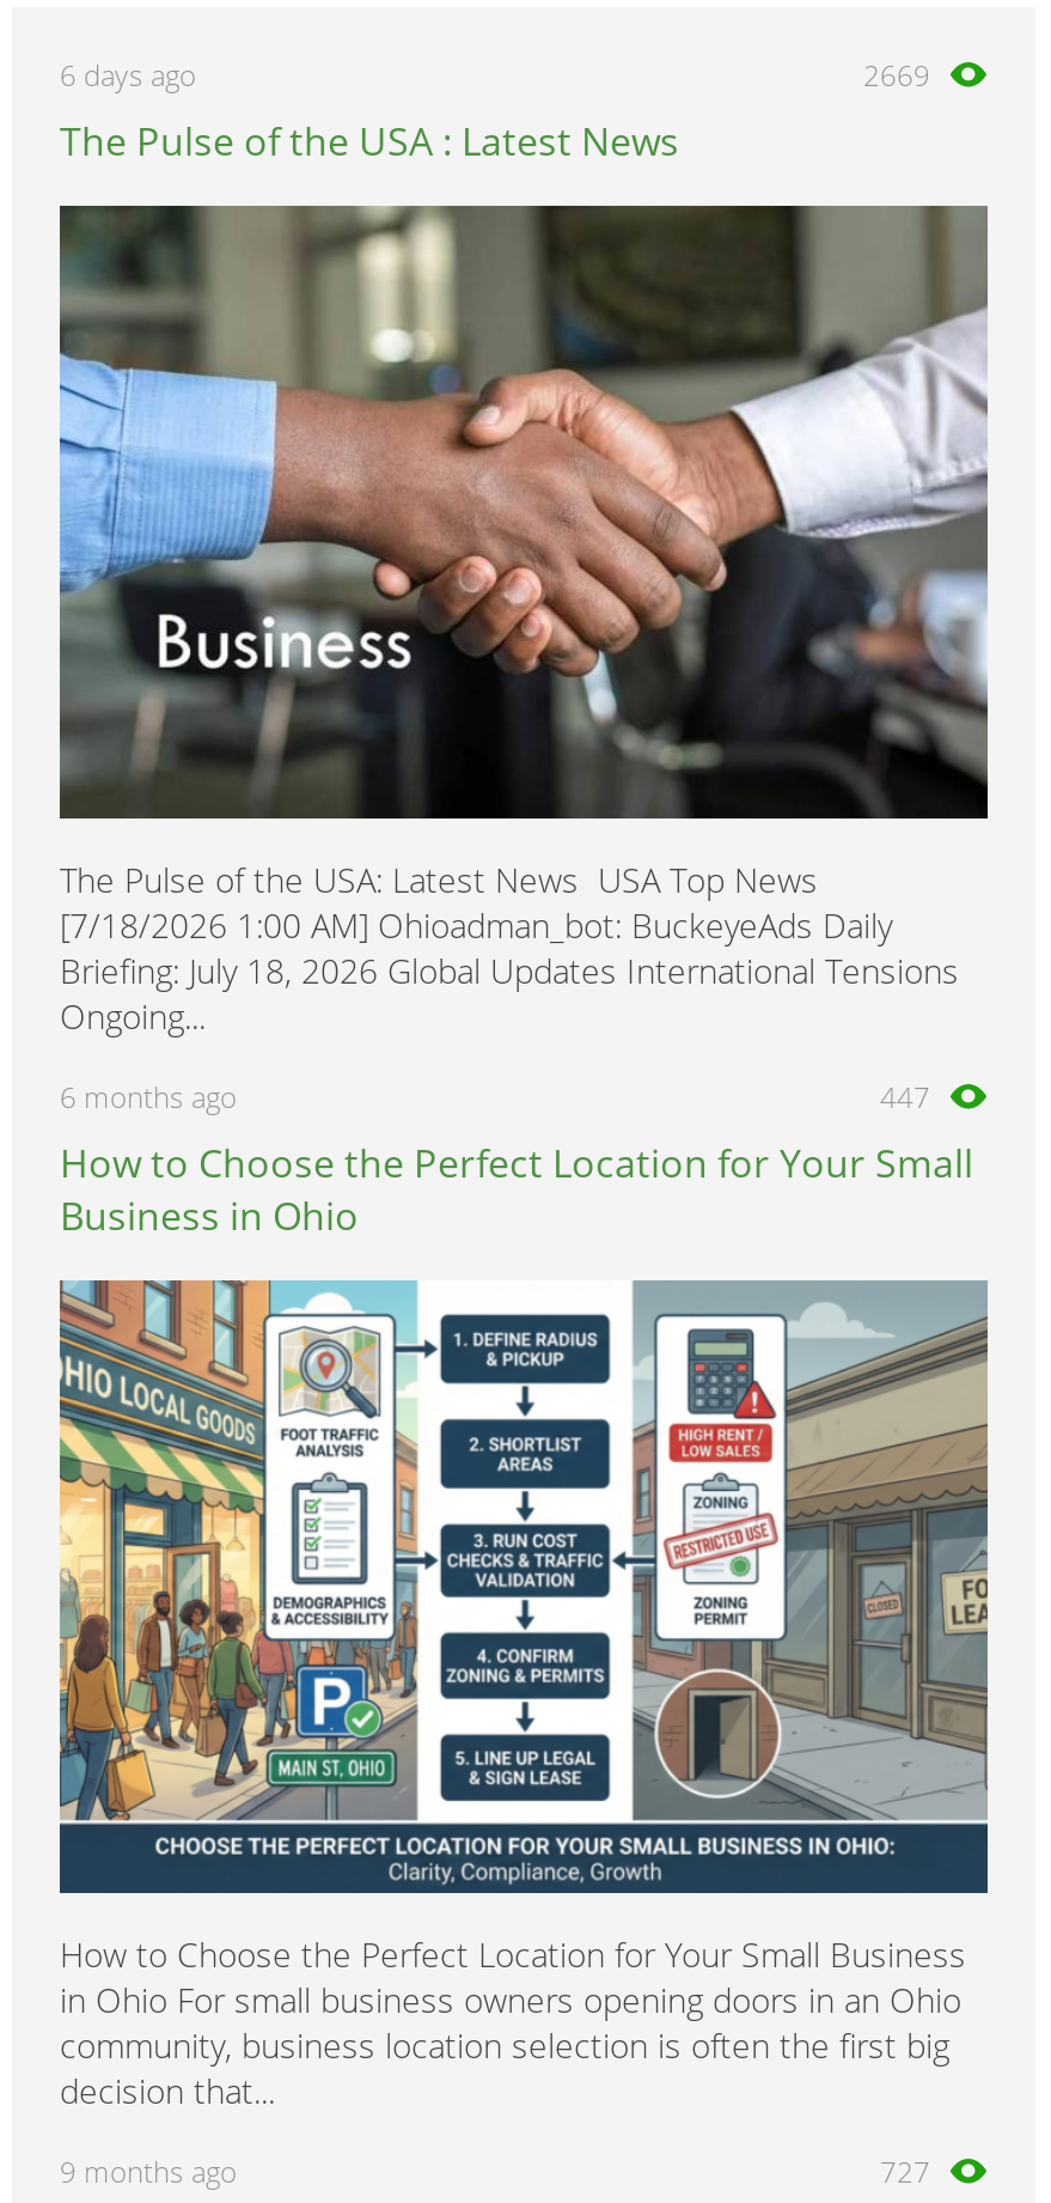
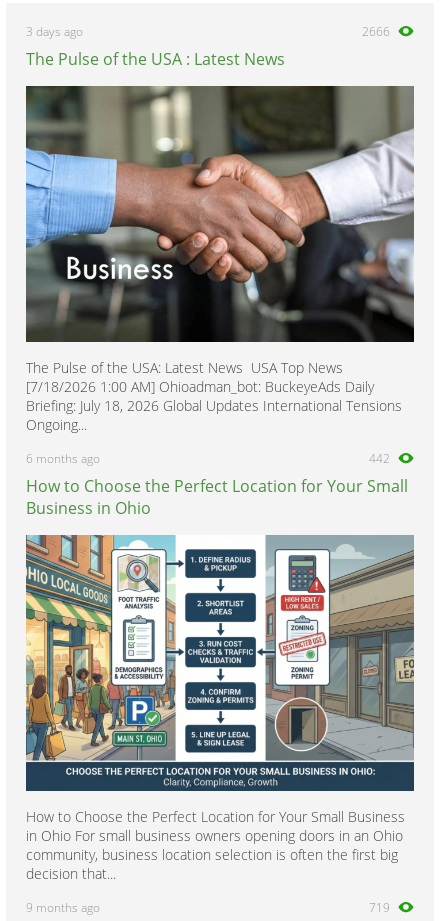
[60,55,196,96] 6 days ago -> [26,23,83,40] 3 days ago
[863,55,930,96] 2669 -> [362,23,390,40] 2666
[880,1077,930,1118] 447 -> [369,450,390,467] 442
[880,2152,930,2193] 727 -> [369,899,390,916] 719

